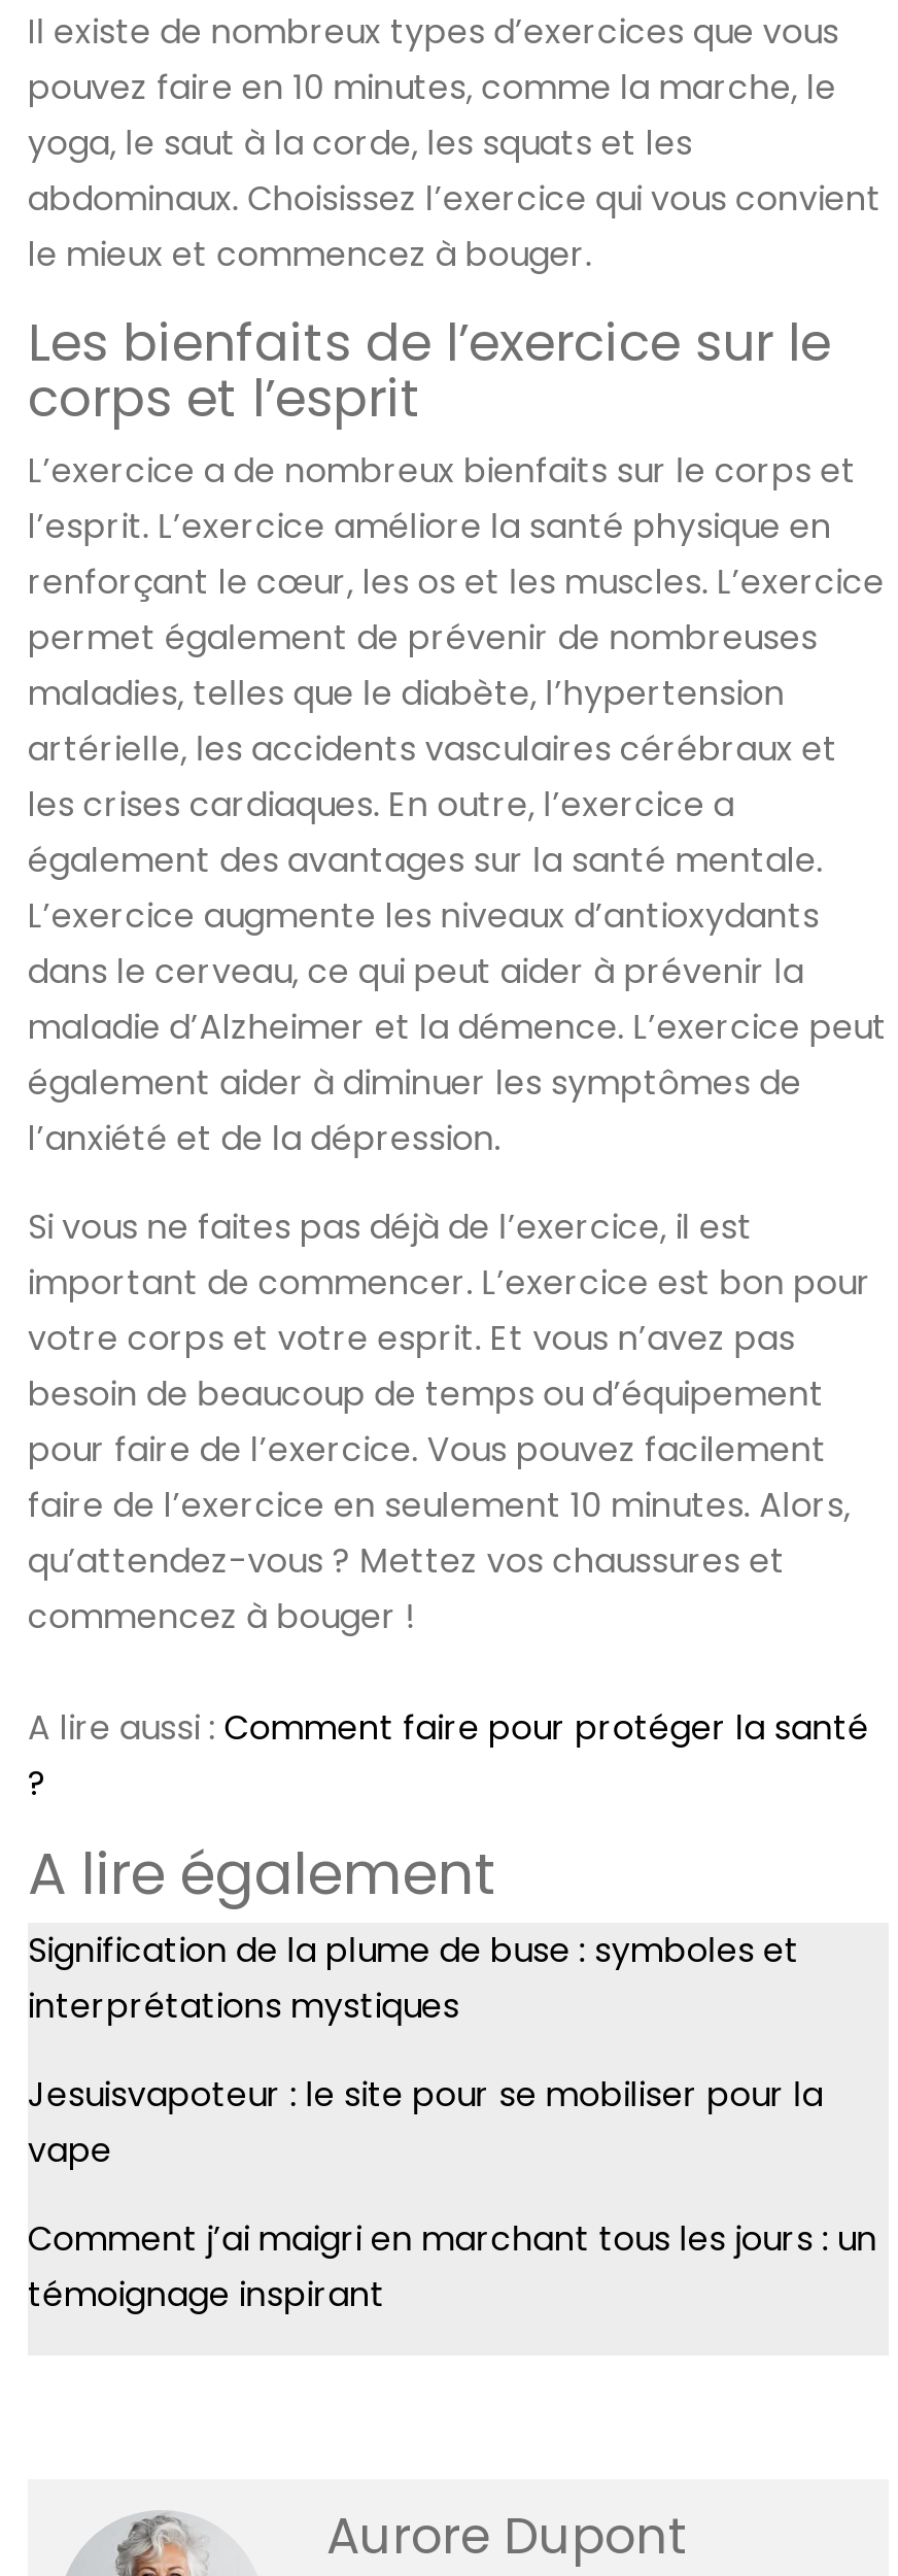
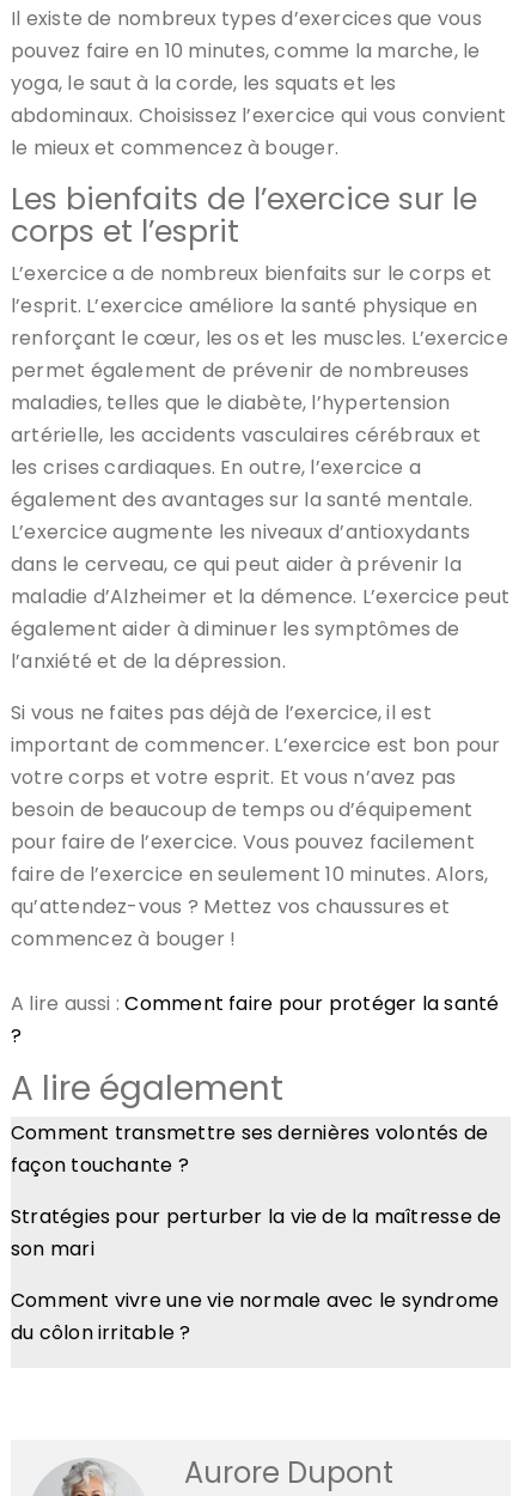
[28,1928,799,2031] Signification de la plume de buse : symboles et | interprétations mystiques -> [11,1119,488,1179] Comment transmettre ses dernières volontés de | façon touchante ?
[28,2072,823,2175] Jesuisvapoteur : le site pour se mobiliser pour la | vape -> [11,1203,502,1263] Stratégies pour perturber la vie de la maîtresse de | son mari
[28,2216,877,2319] Comment j’ai maigri en marchant tous les jours : un | témoignage inspirant -> [11,1287,499,1347] Comment vivre une vie normale avec le syndrome | du côlon irritable ?

